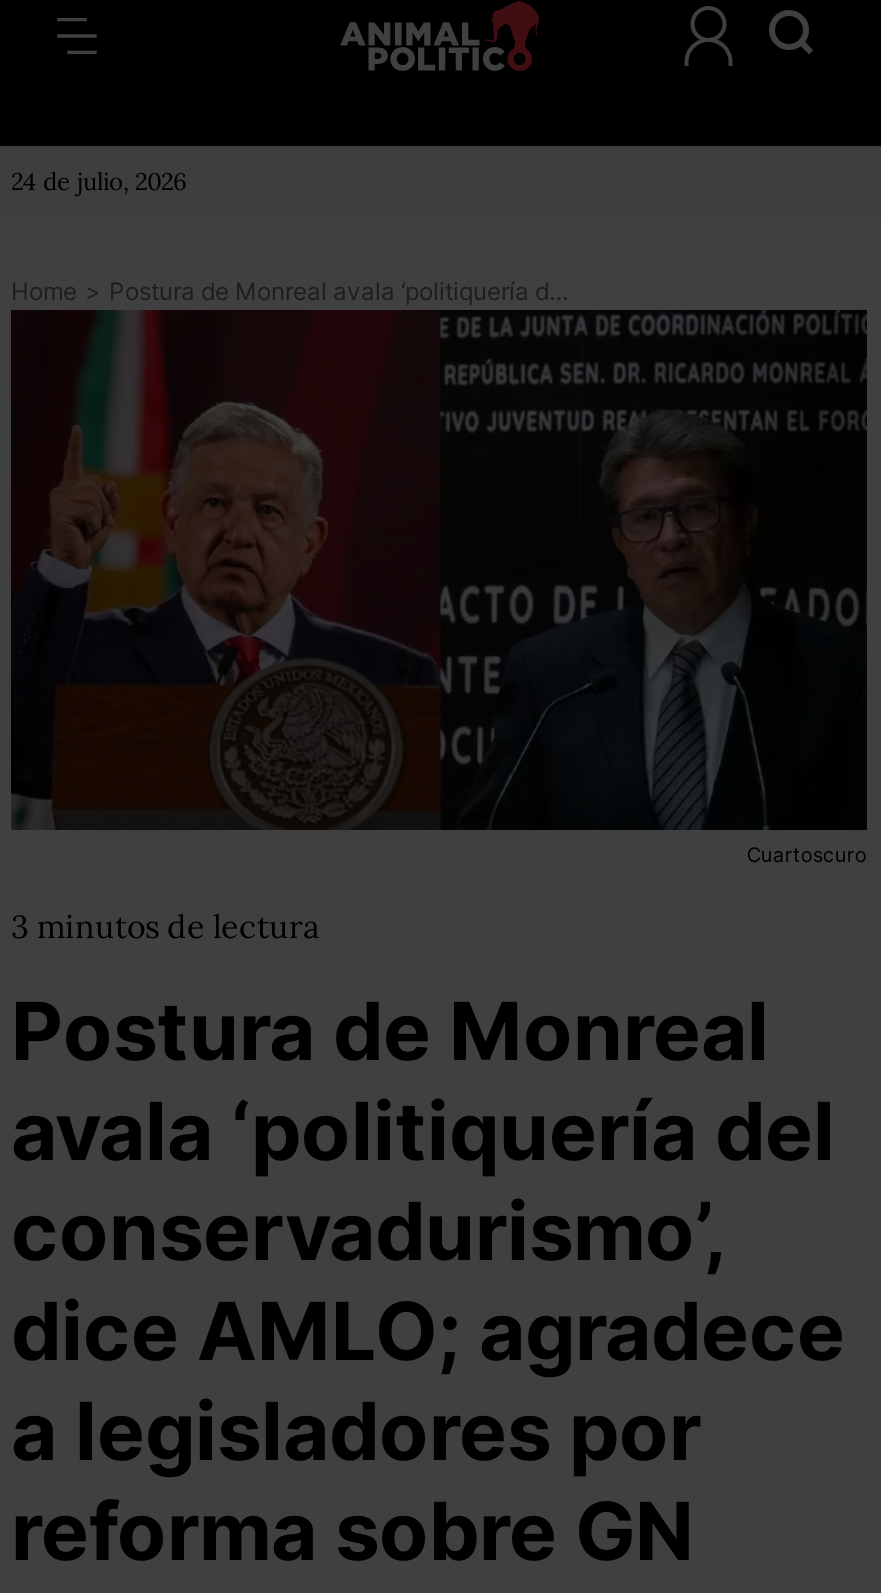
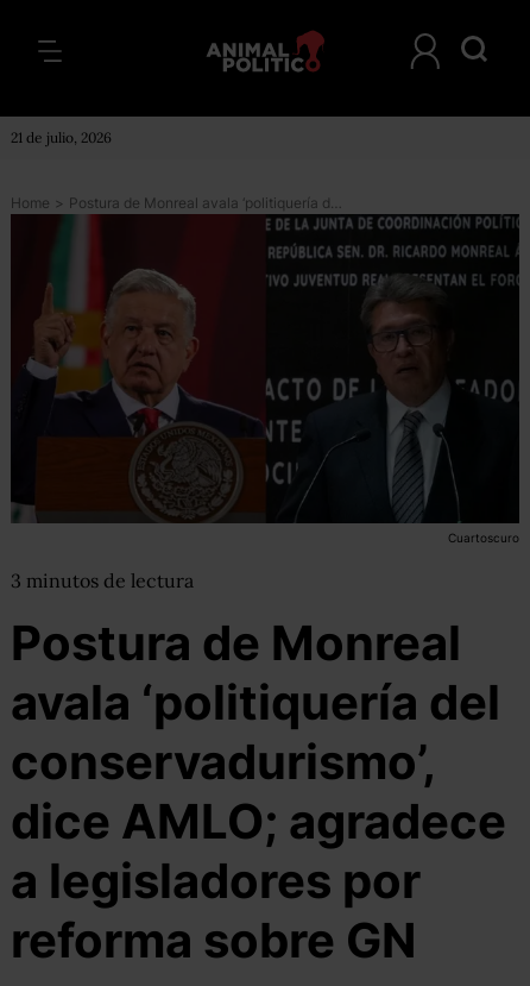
[11,166,187,196] 24 de julio, 2026 -> [11,128,112,146] 21 de julio, 2026

